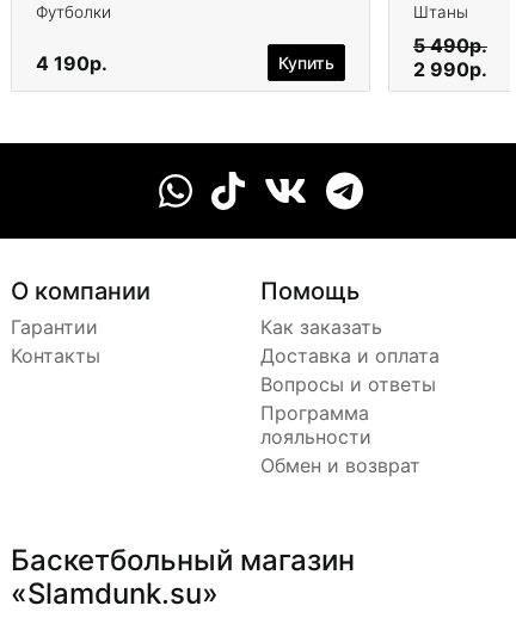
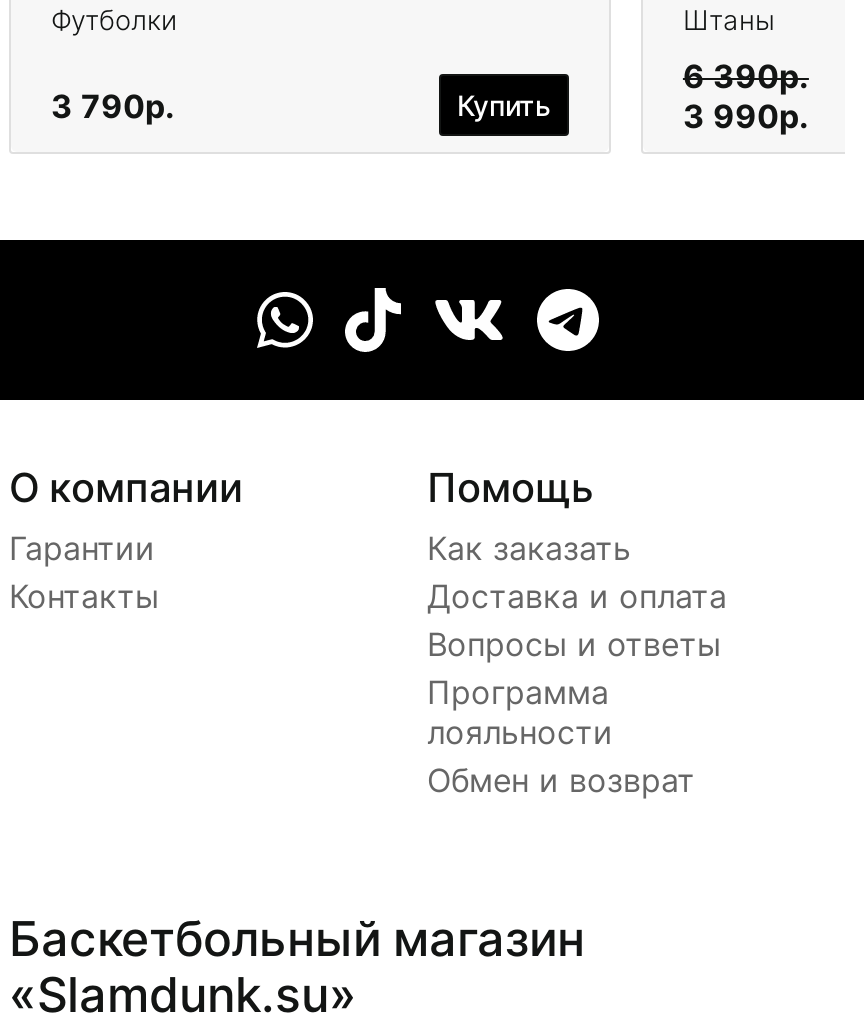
[413,34,487,81] 5 490р. | 2 990р. -> [683,57,809,137] 6 390р. | 3 990р.
[36,51,107,75] 4 190р. -> [51,86,175,126] 3 790р.

